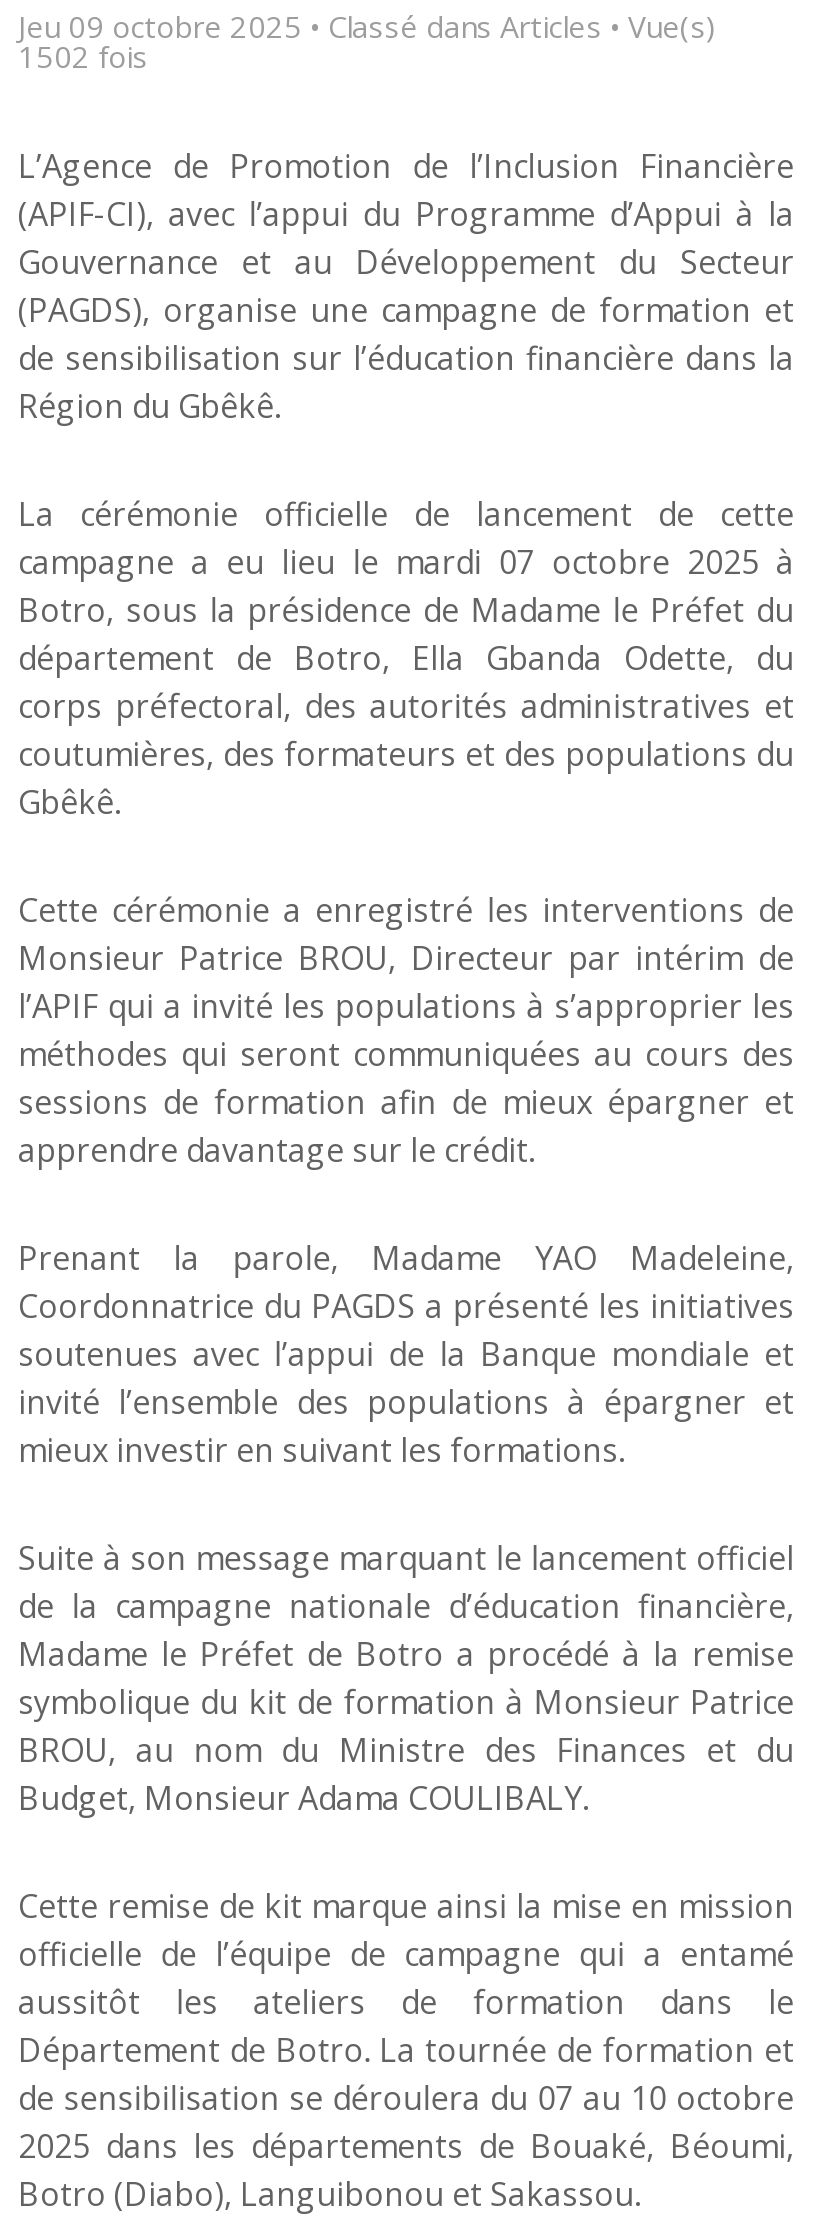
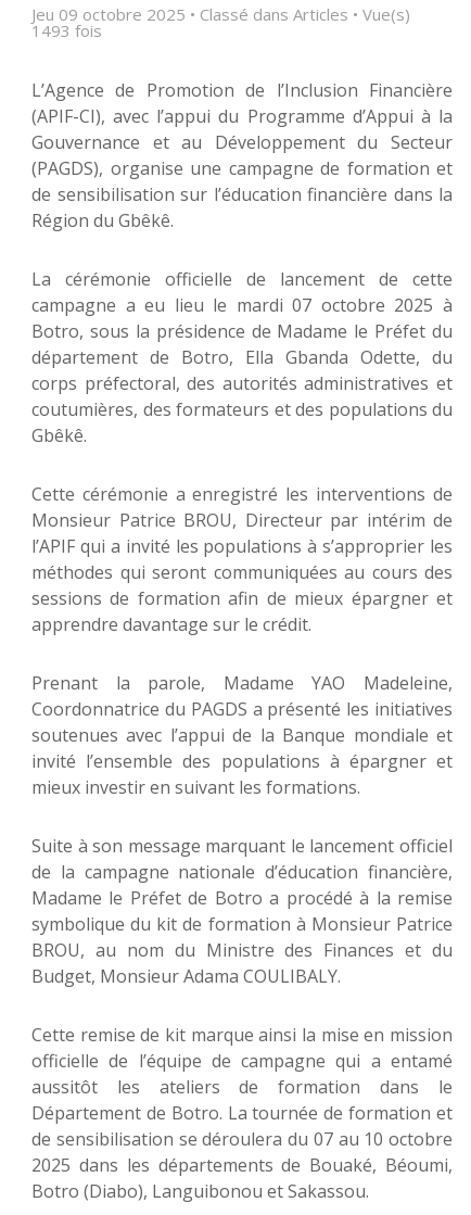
[18,36,148,76] 1502 fois -> [31,20,102,41] 1493 fois

